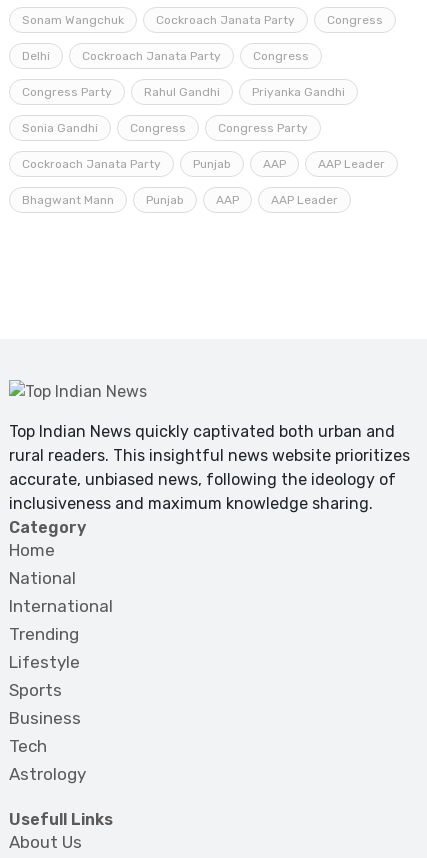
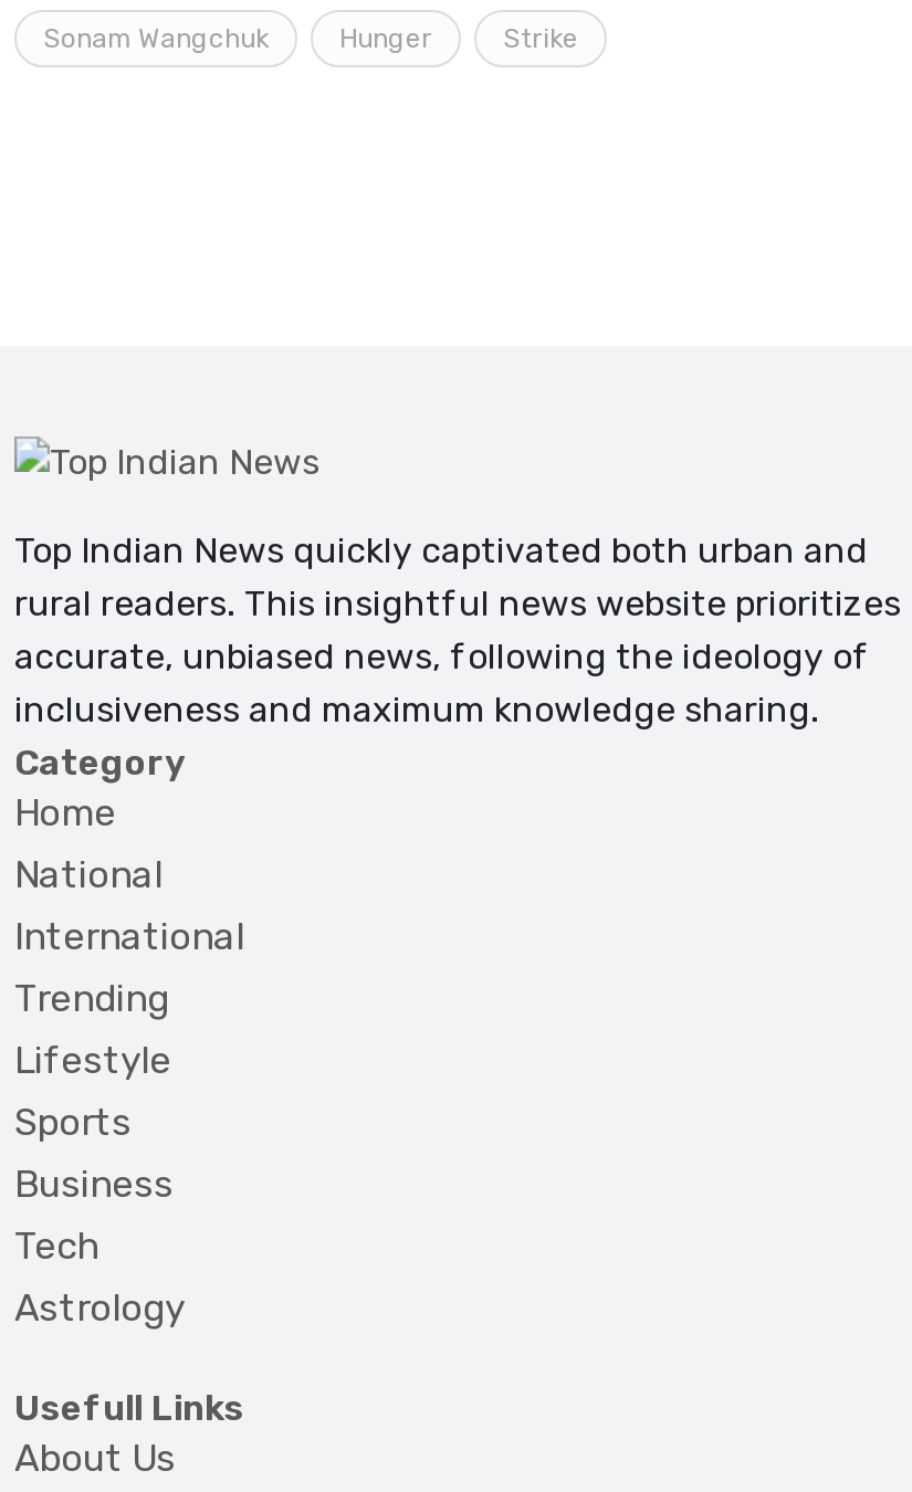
[22,13,385,207] Cockroach Janata Party | Congress | Delhi | Cockroach Janata Party | Congress | Congress Party | Rahul Gandhi | Priyanka Gandhi | Sonia Gandhi | Congress | Congress Party | Cockroach Janata Party | Punjab | AAP | AAP Leader | Bhagwant Mann | Punjab | AAP | AAP Leader -> [339,23,578,54] Hunger | Strike

